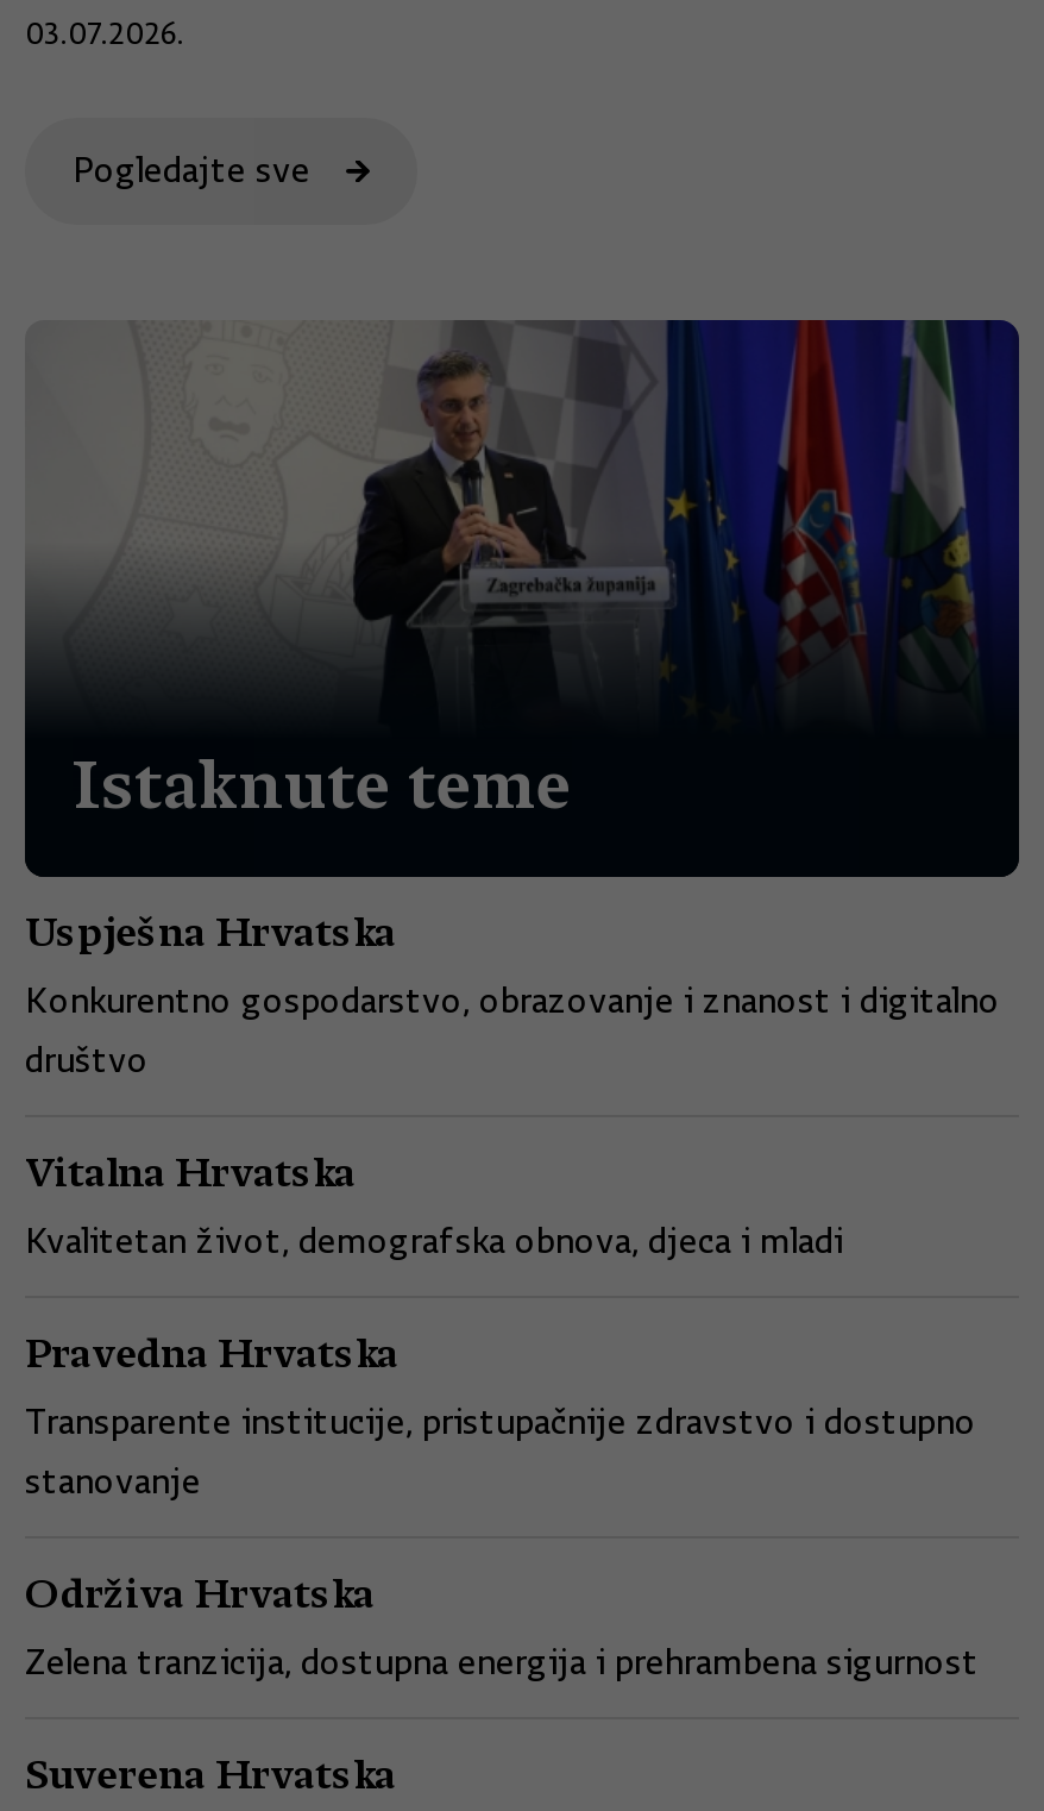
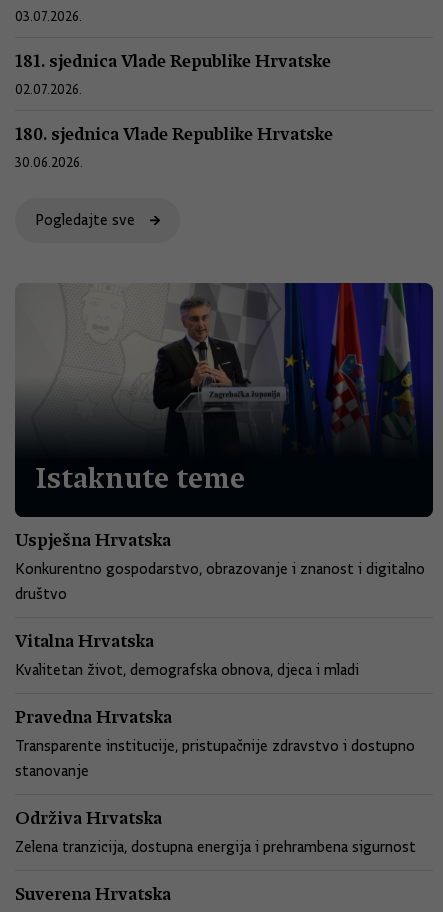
none -> [15,50,333,170] 181. sjednica Vlade Republike Hrvatske | 02.07.2026. | 180. sjednica Vlade Republike Hrvatske | 30.06.2026.

